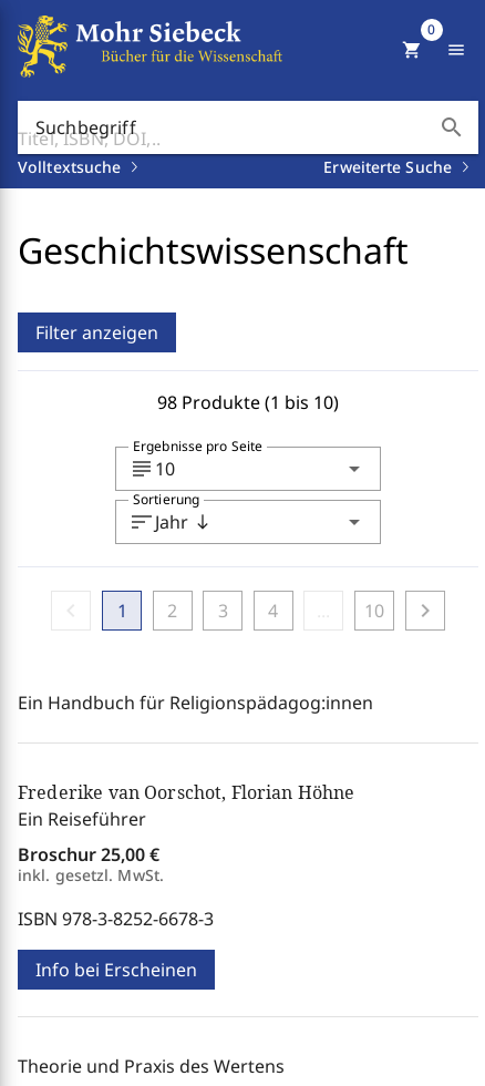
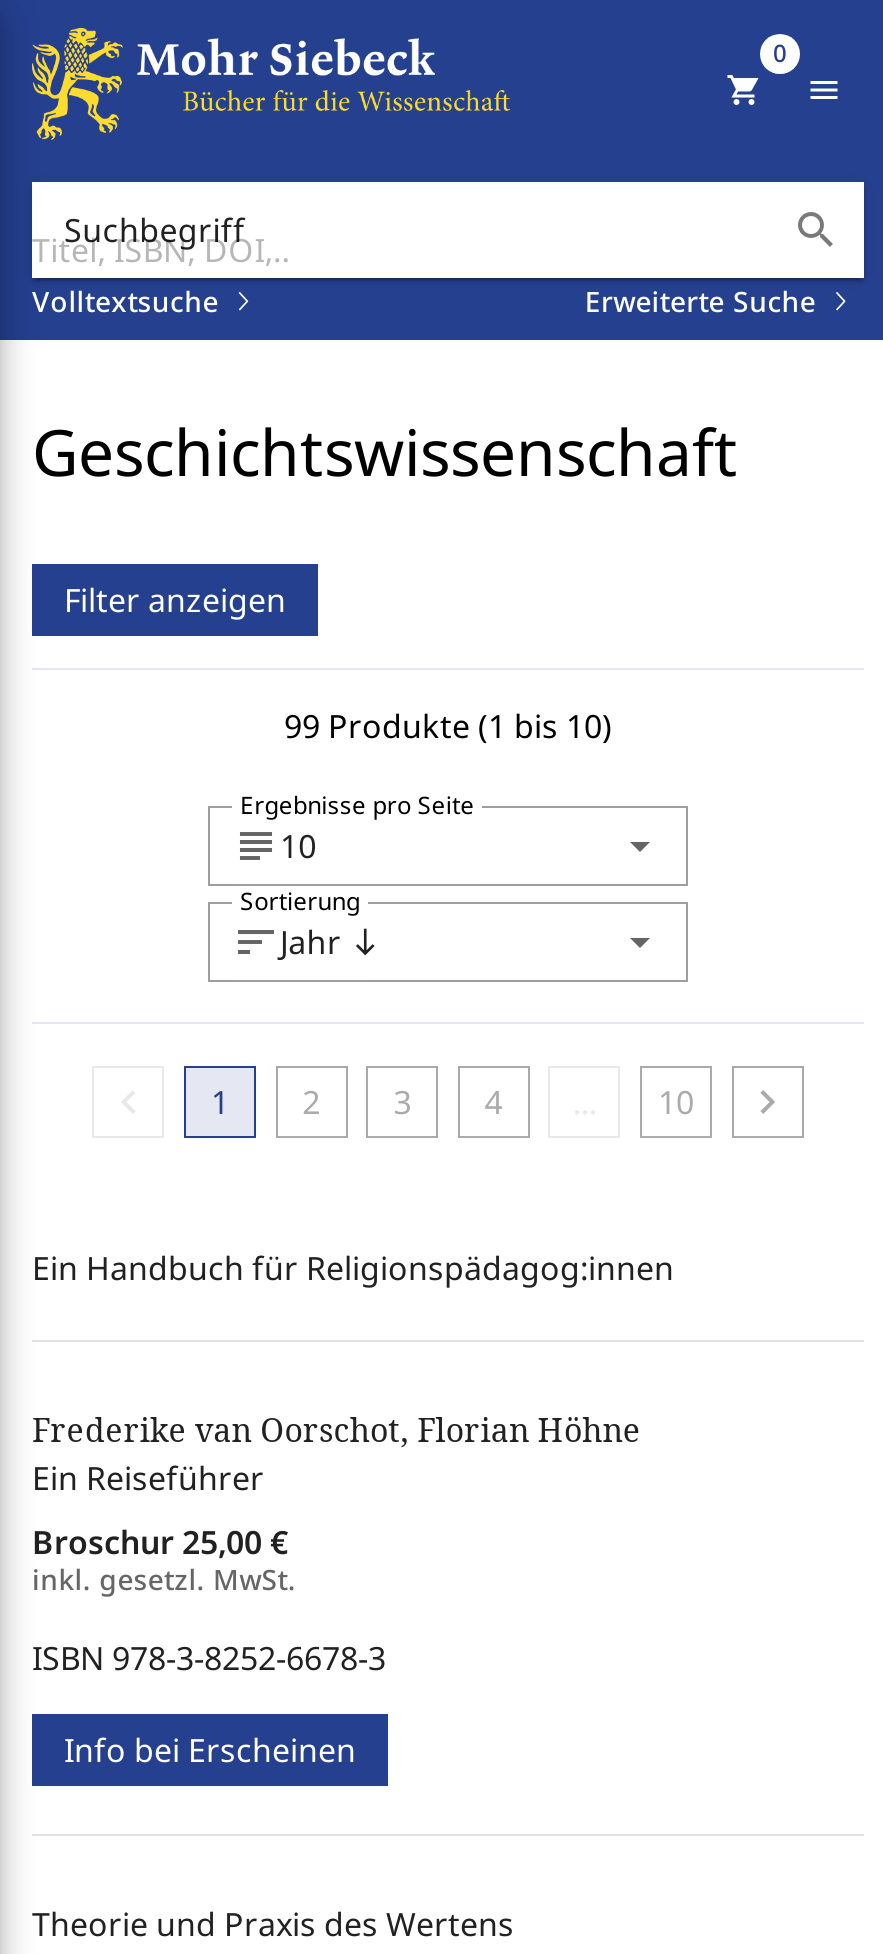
[157,390,339,414] 98 Produkte (1 bis 10) -> [284,704,612,748] 99 Produkte (1 bis 10)

